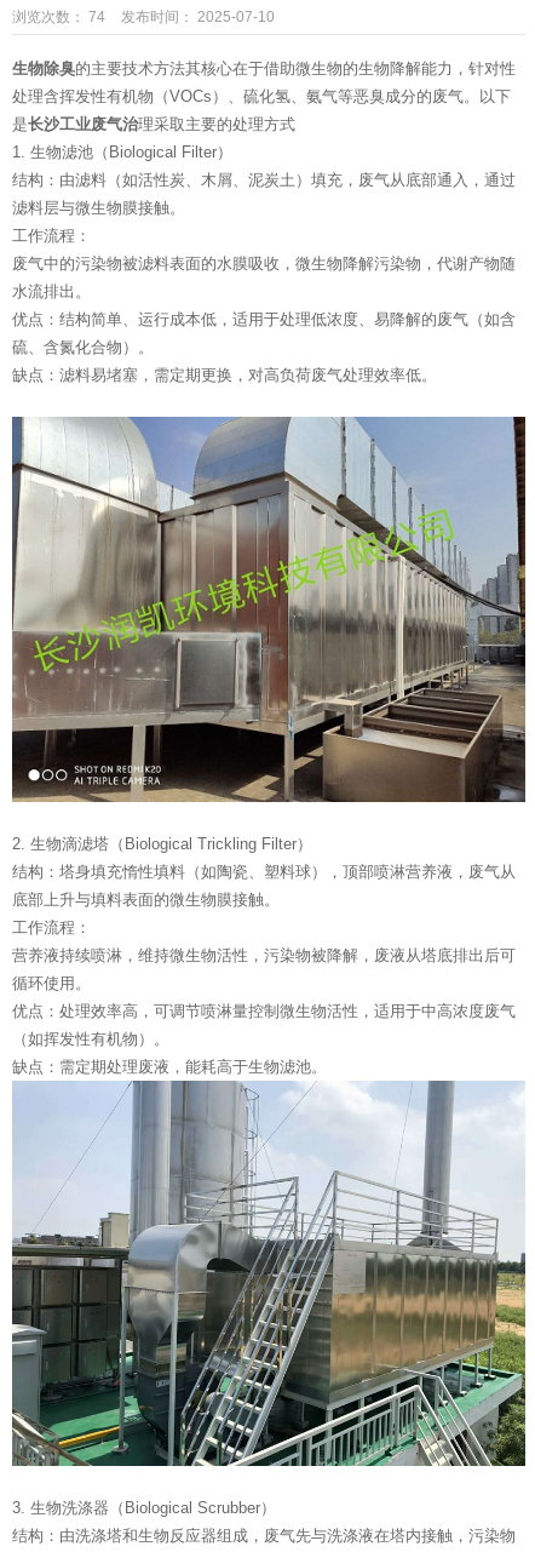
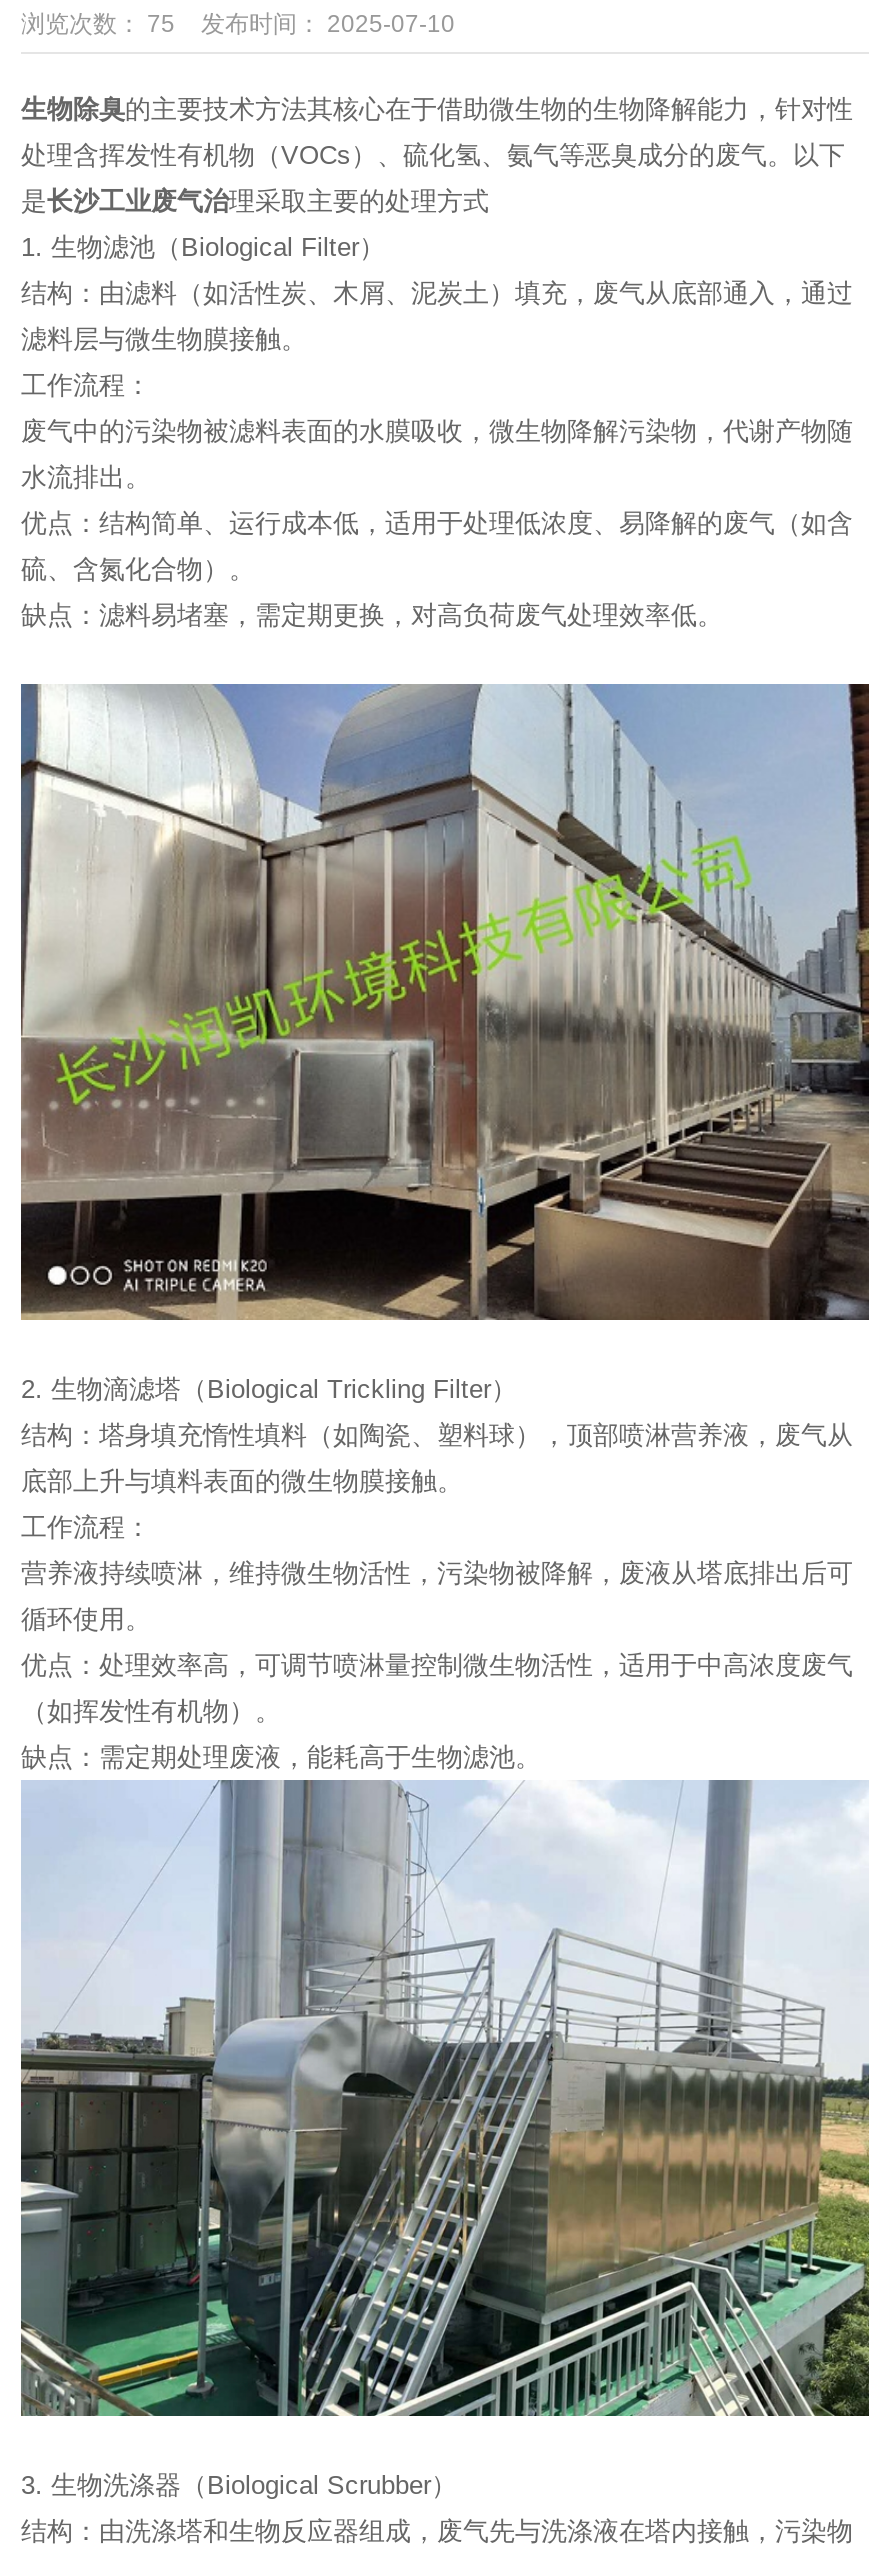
[12,8,275,25] 浏览次数：74 发布时间： 2025-07-10 -> [21,10,455,38] 浏览次数：75 发布时间： 2025-07-10

